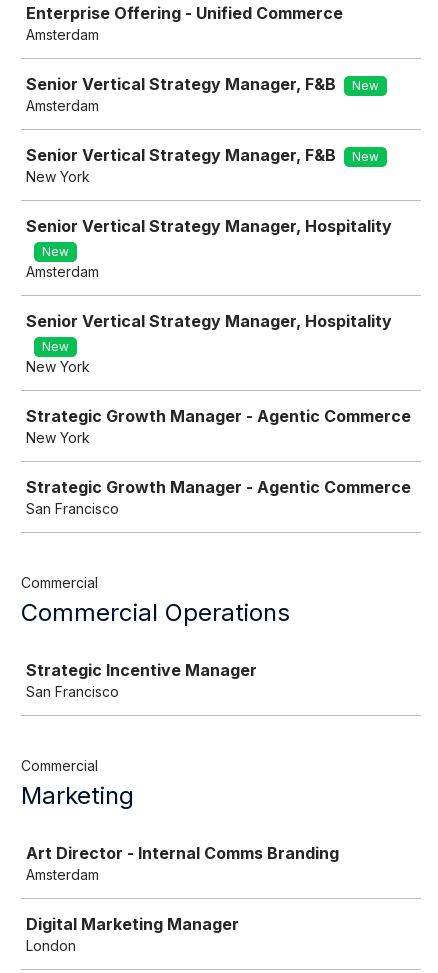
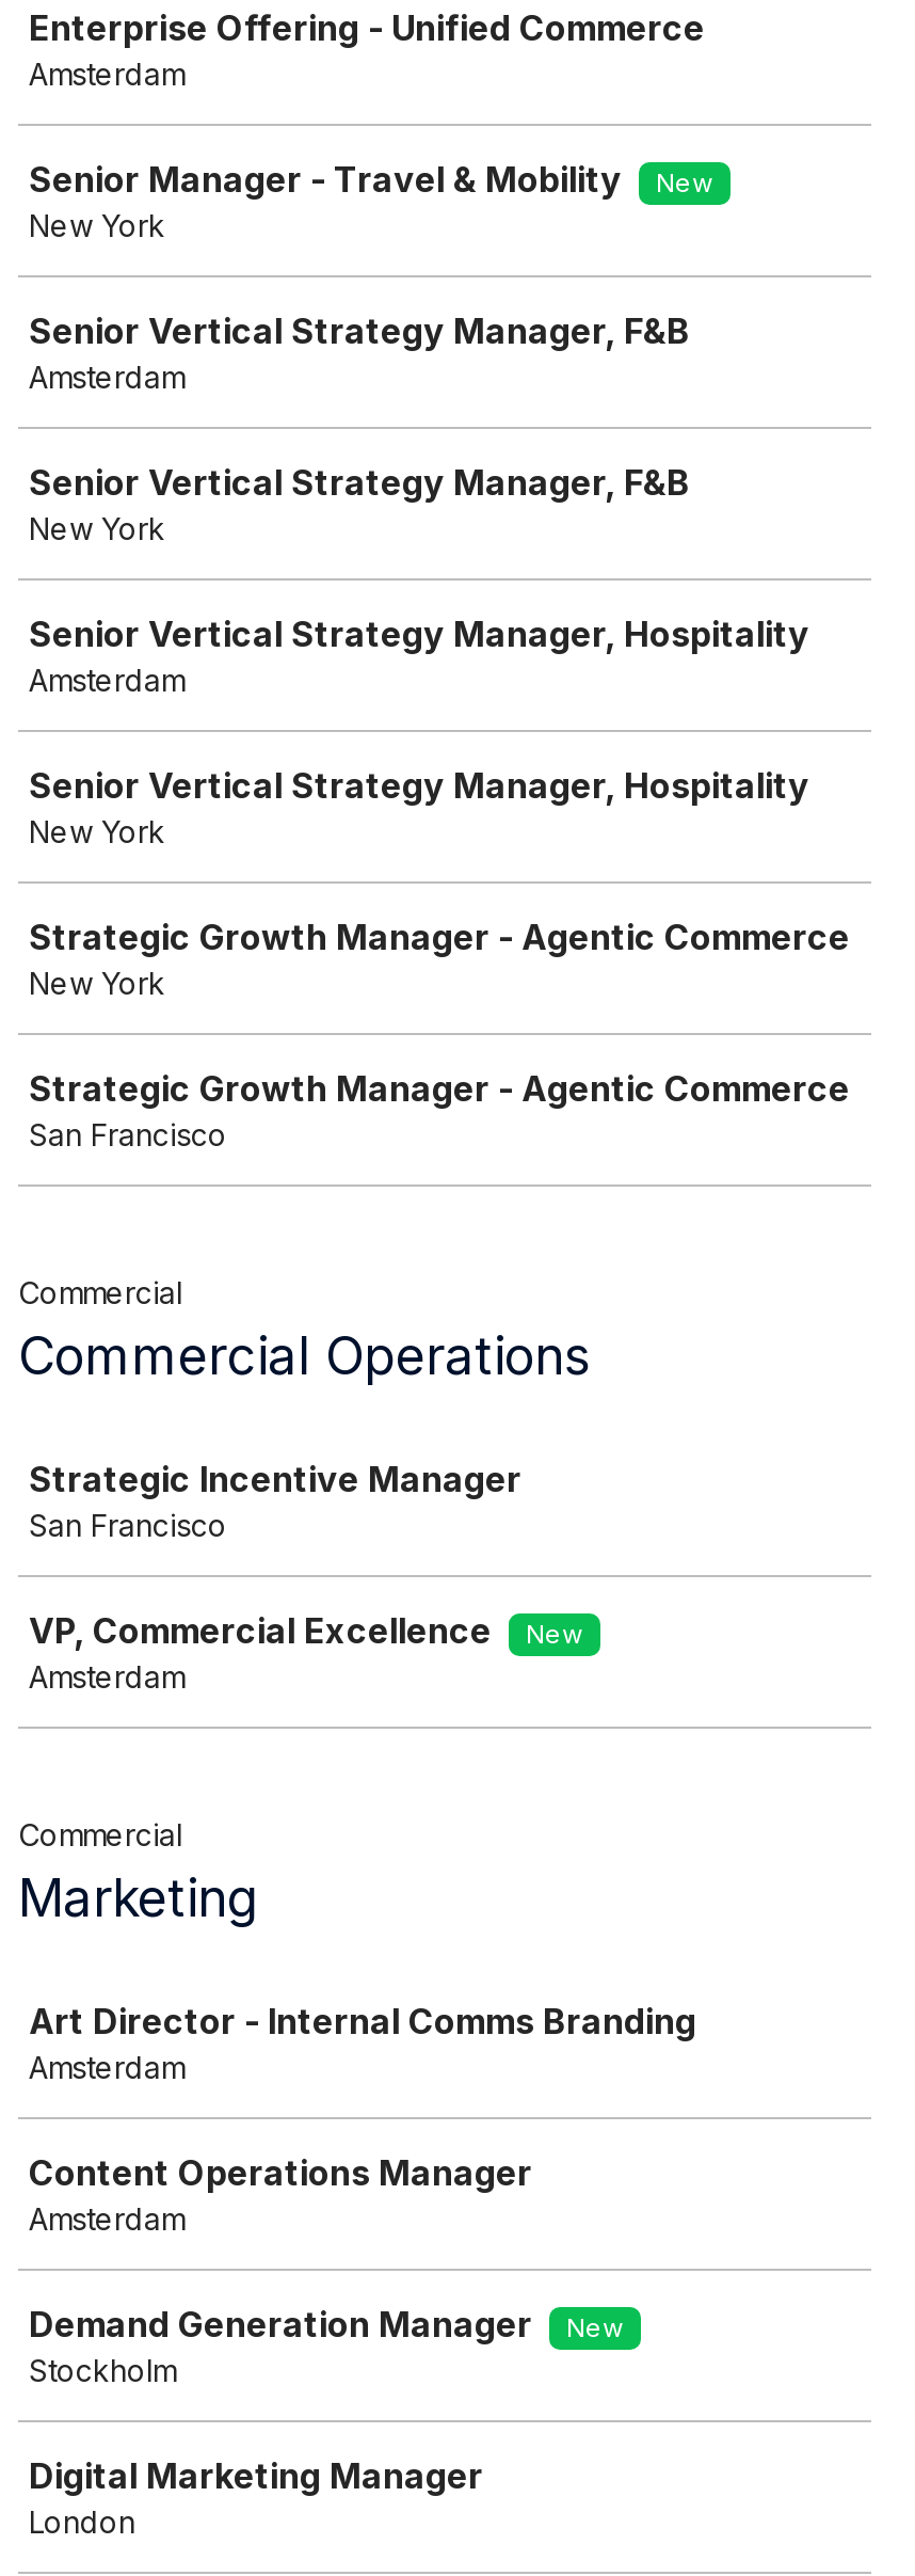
none -> [29,158,713,243] Senior Manager - Travel & Mobility | New | New York
[352,78,379,93] New -> none
[352,149,379,164] New -> none
[42,244,69,259] New -> none
[42,339,69,354] New -> none
none -> [29,1609,583,1695] VP, Commercial Excellence | New | Amsterdam
none -> [29,2151,624,2388] Content Operations Manager | Amsterdam | Demand Generation Manager | New | Stockholm

